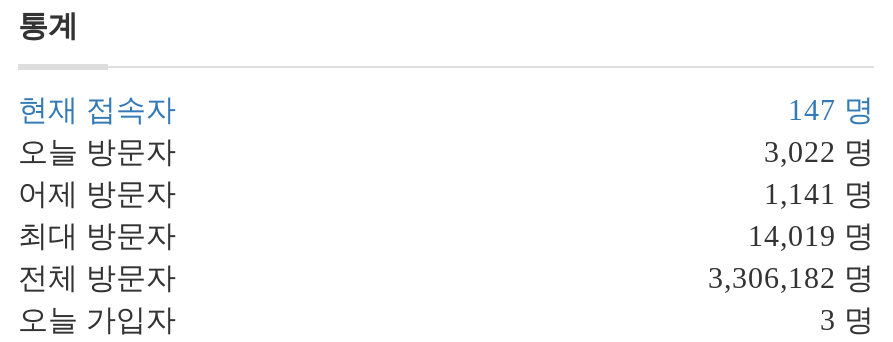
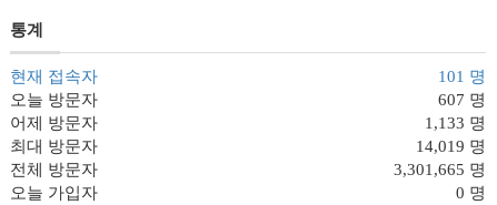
[788,94,874,126] 147 명 -> [438,68,486,85] 101 명
[764,136,874,168] 3,022 명 -> [438,91,486,109] 607 명
[764,178,874,210] 1,141 명 -> [425,114,486,132] 1,133 명
[708,262,874,294] 3,306,182 명 -> [394,161,486,178] 3,301,665 명
[820,304,874,336] 3 명 -> [456,184,486,202] 0 명

